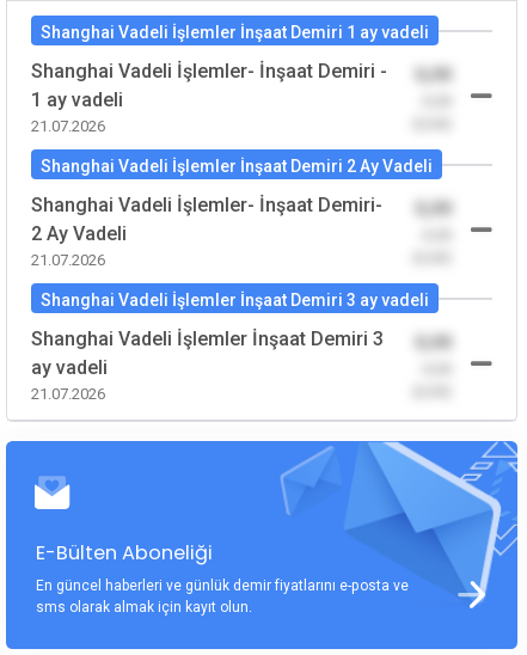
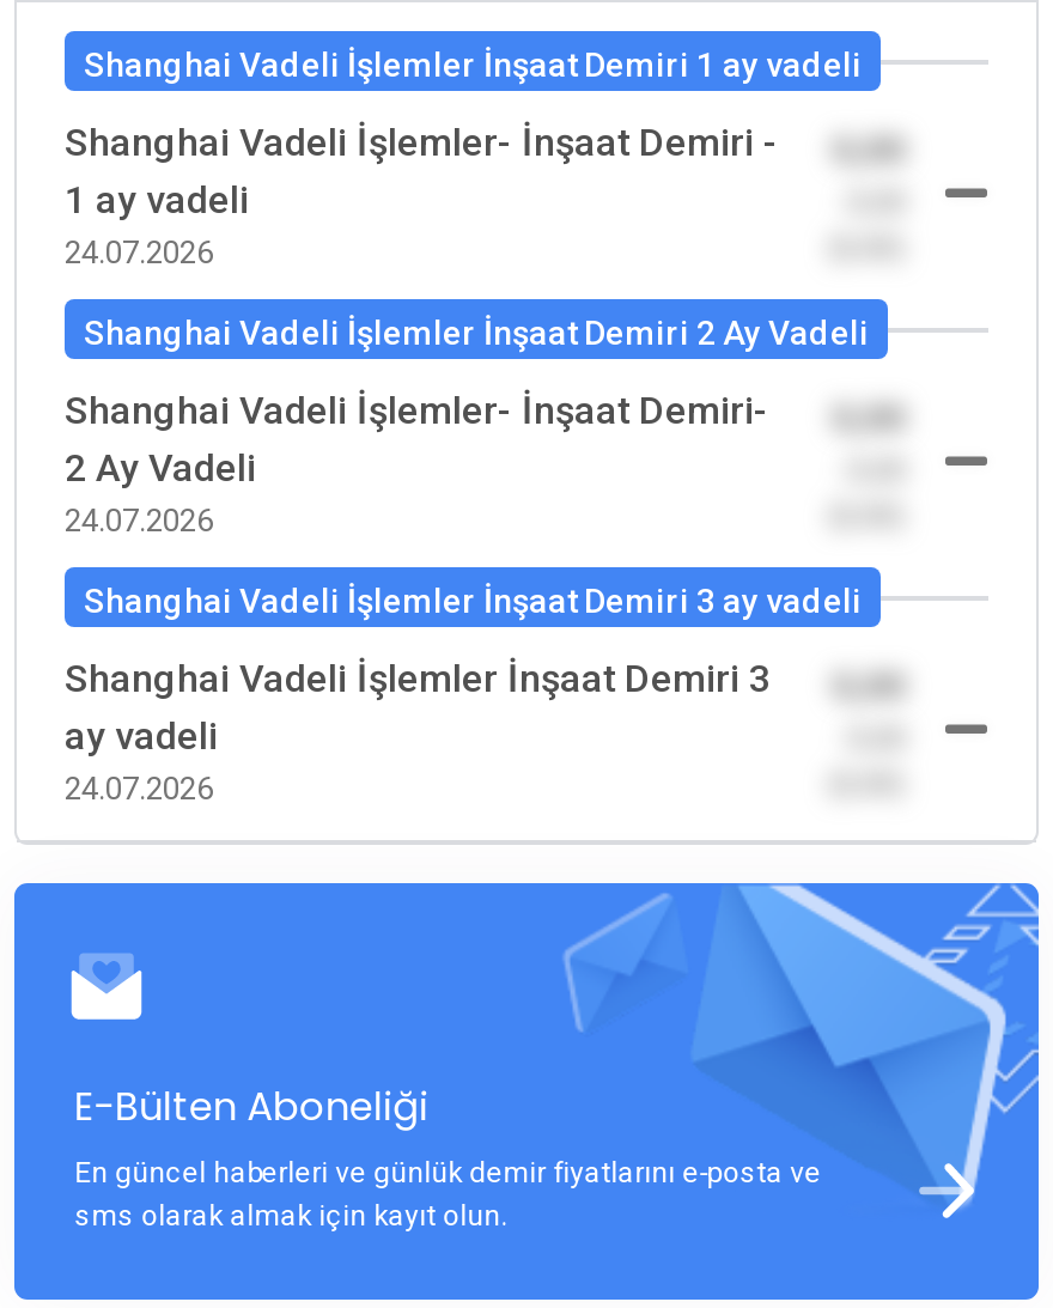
[31,117,105,135] 21.07.2026 -> [65,235,213,271] 24.07.2026
[31,251,105,269] 21.07.2026 -> [65,503,213,539] 24.07.2026
[31,385,105,403] 21.07.2026 -> [65,771,213,807] 24.07.2026

